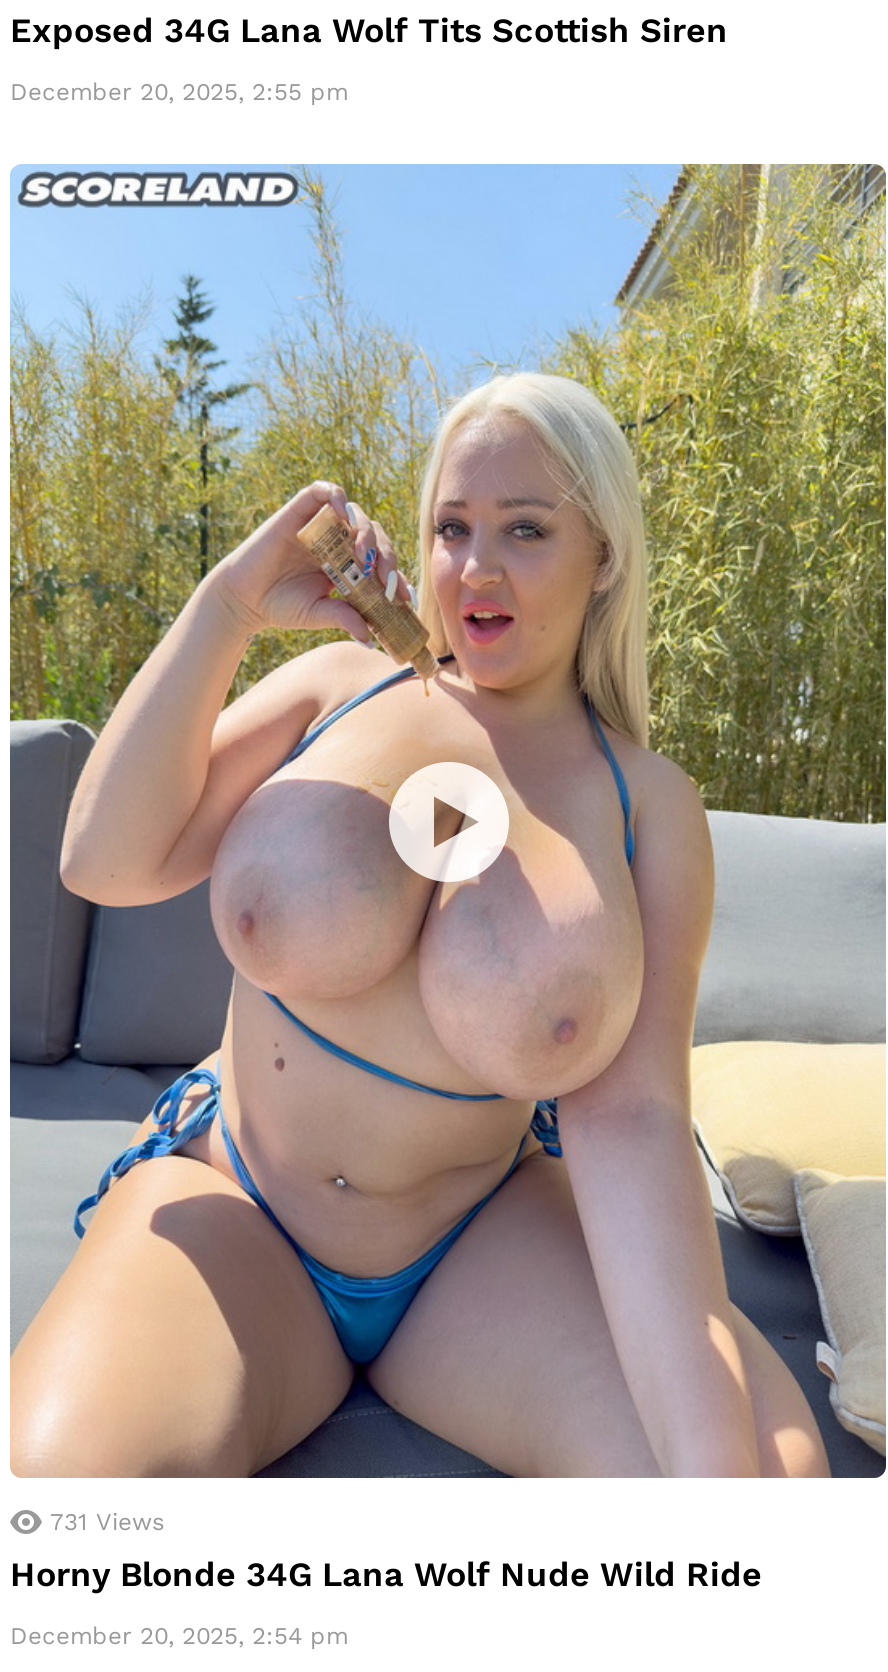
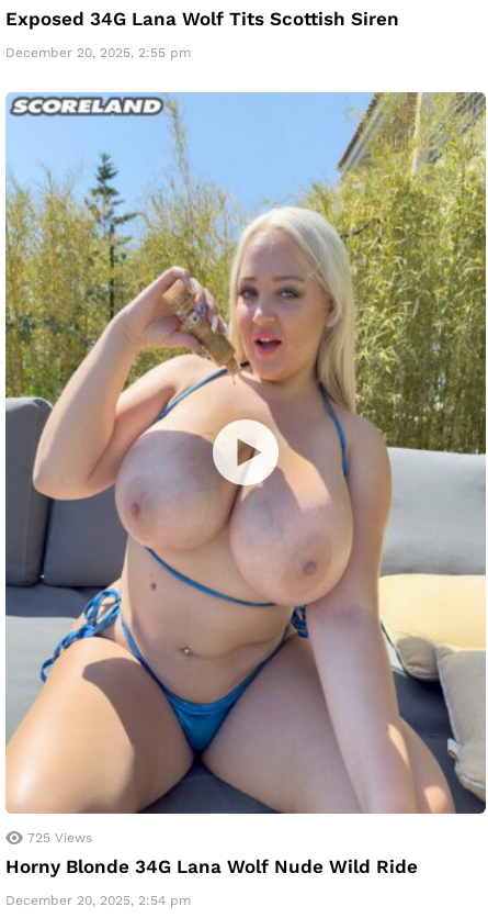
[50,1509,164,1537] 731 Views -> [27,830,92,845] 725 Views

